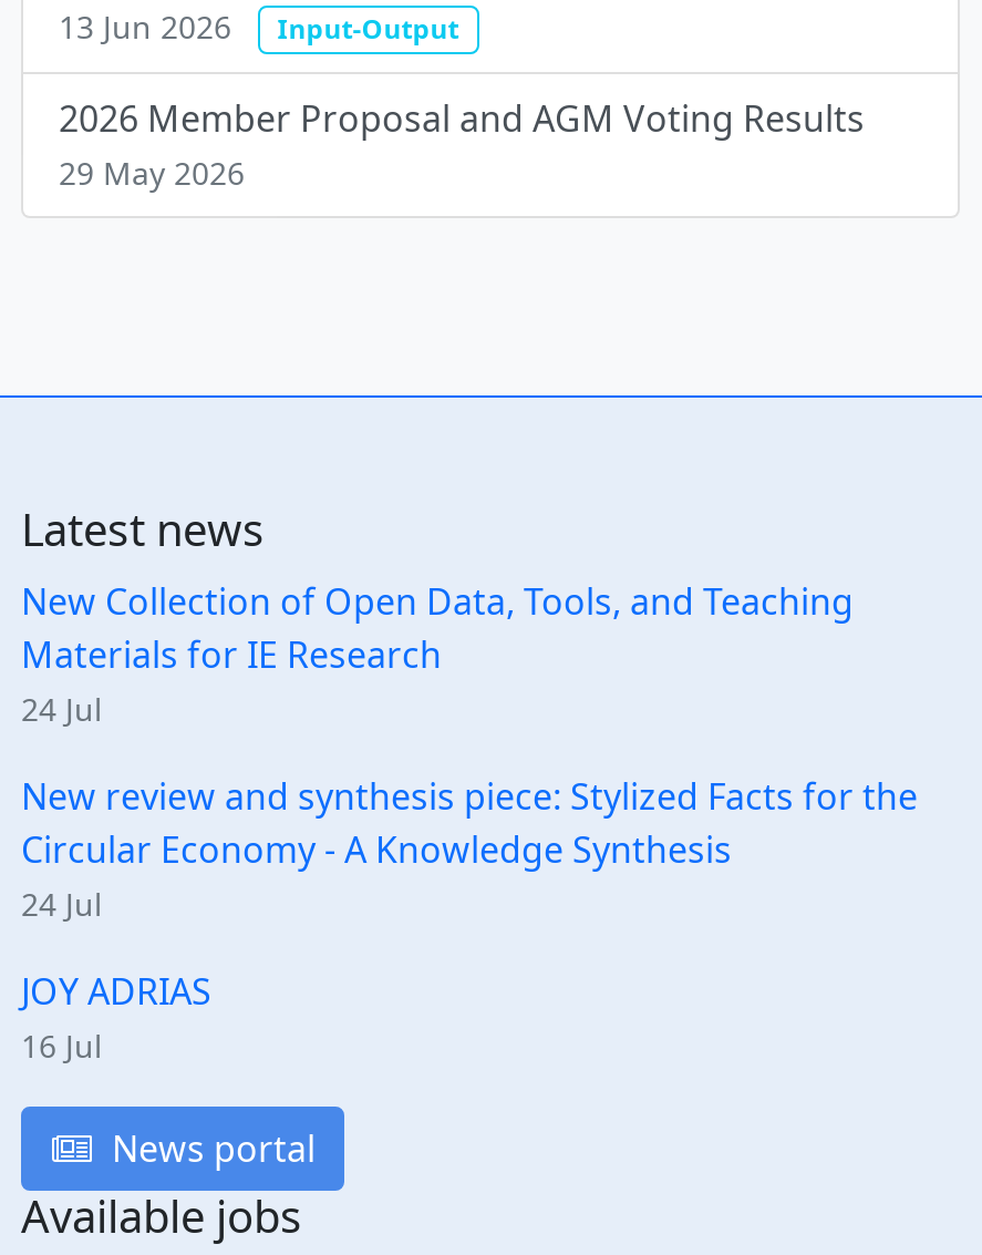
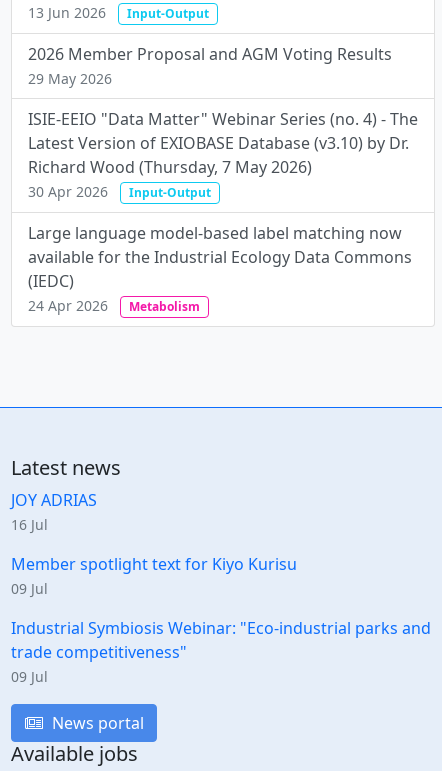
none -> [28,108,418,315] ISIE-EEIO "Data Matter" Webinar Series (no. 4) - The | Latest Version of EXIOBASE Database (v3.10) by Dr. | Richard Wood (Thursday, 7 May 2026) | 30 Apr 2026 | Input-Output | Large language model-based label matching now | available for the Industrial Ecology Data Commons | (IEDC) | 24 Apr 2026 | Metabolism
moved [21,501,265,560] -> [11,454,121,481]: Latest news
[21,578,918,926] New Collection of Open Data, Tools, and Teaching | Materials for IE Research | 24 Jul | New review and synthesis piece: Stylized Facts for the | Circular Economy - A Knowledge Synthesis | 24 Jul -> none
none -> [11,553,431,686] Member spotlight text for Kiyo Kurisu | 09 Jul | Industrial Symbiosis Webinar: "Eco-industrial parks and | trade competitiveness" | 09 Jul

